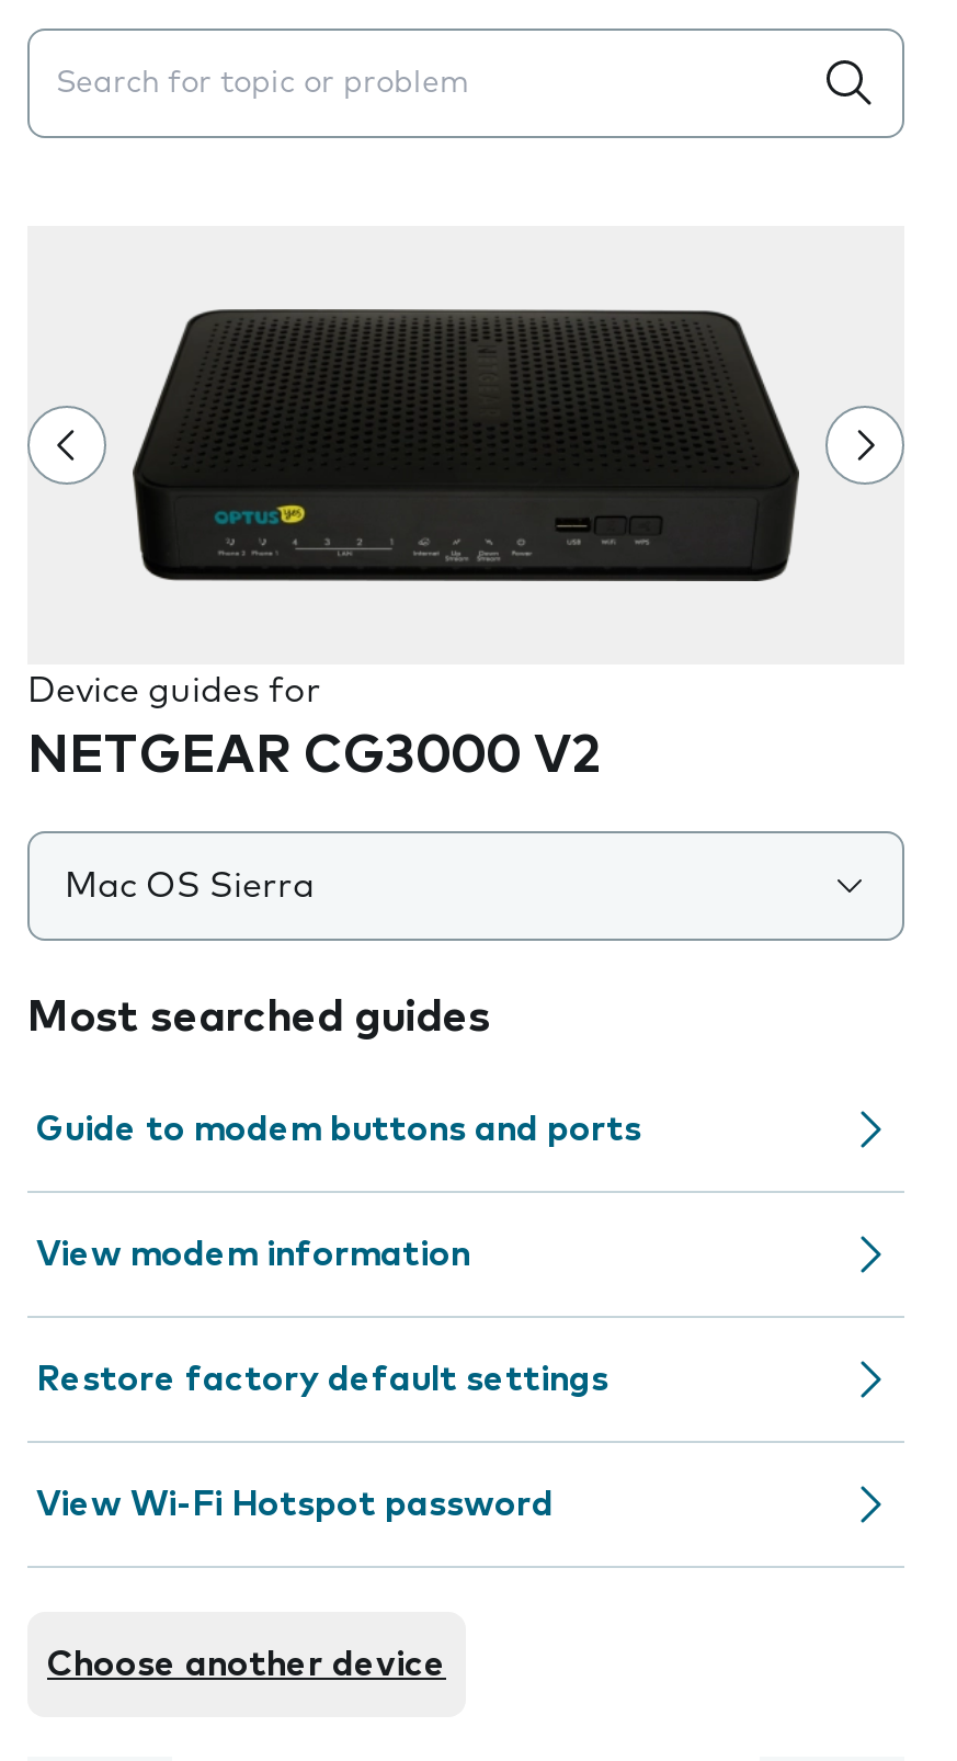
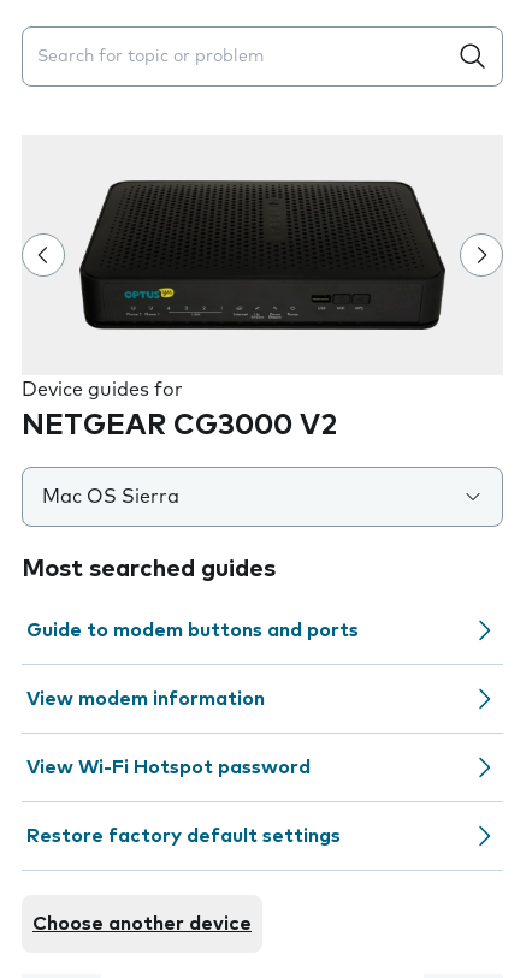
moved [36,1362,608,1397] -> [26,826,341,846]: Restore factory default settings
moved [36,1487,554,1522] -> [26,758,311,777]: View Wi-Fi Hotspot password

